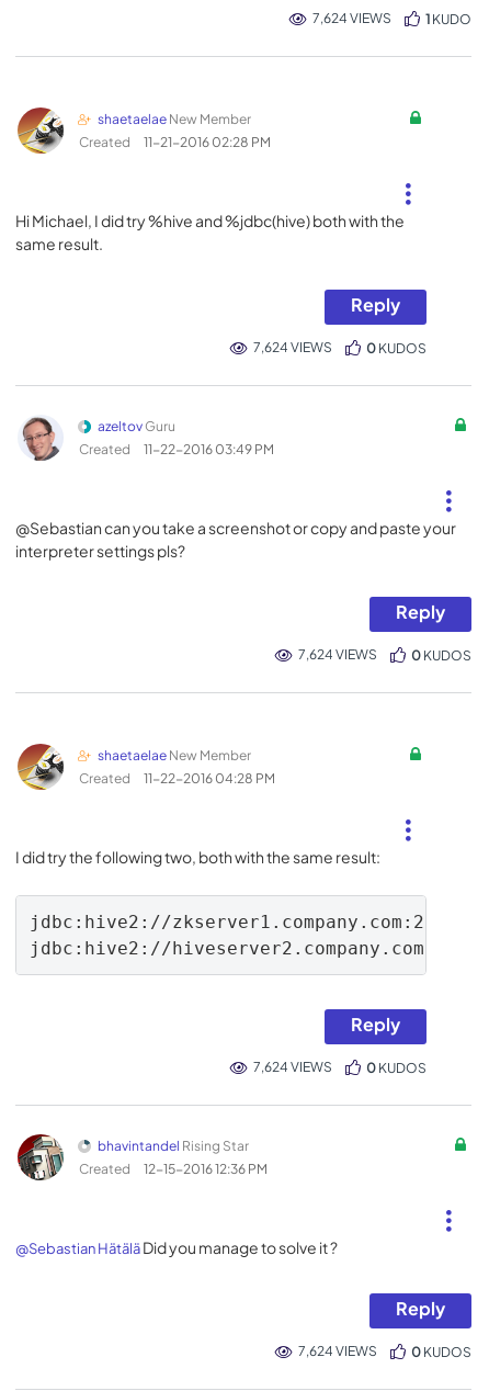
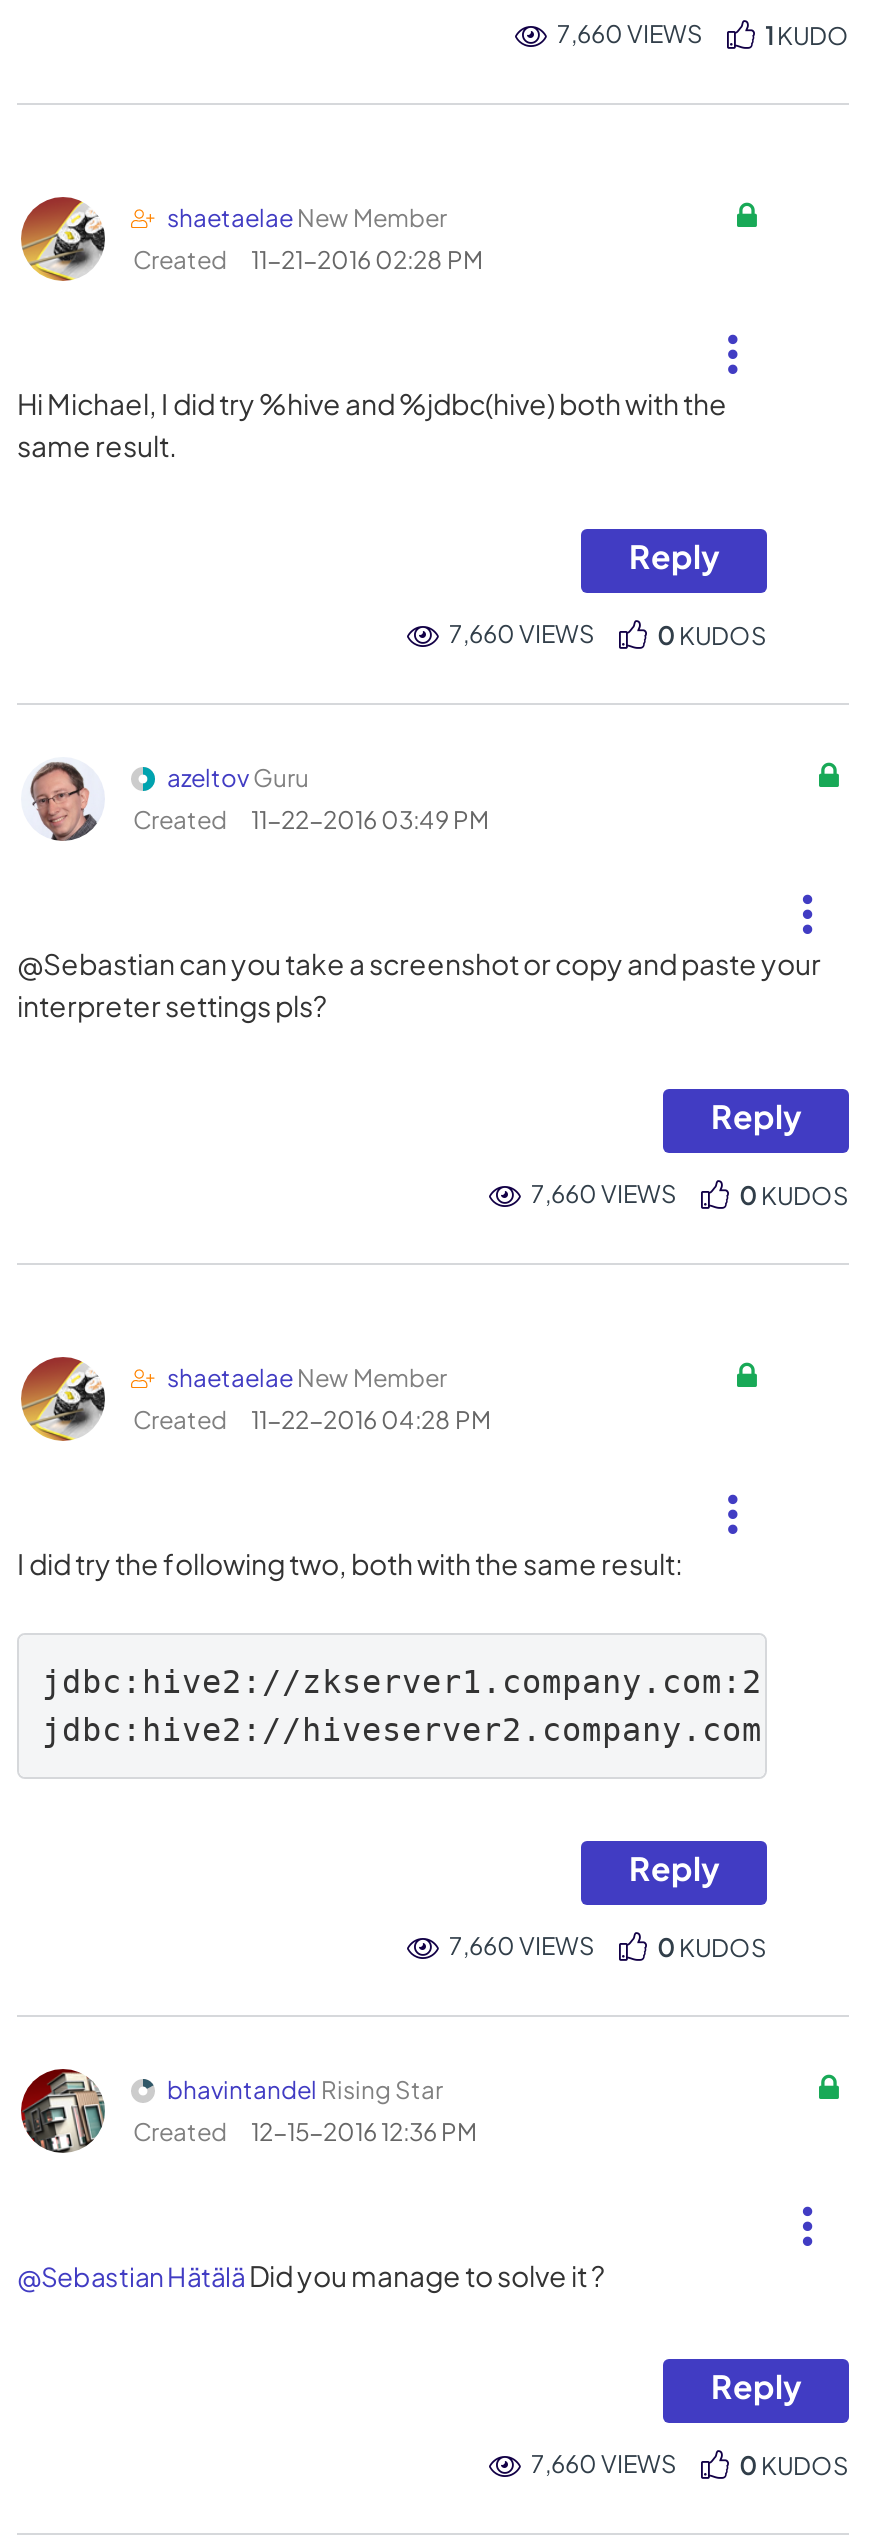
[312,10,391,26] 7,624 VIEWS -> [557,19,703,49] 7,660 VIEWS
[253,339,332,355] 7,624 VIEWS -> [449,619,595,649] 7,660 VIEWS
[298,646,377,663] 7,624 VIEWS -> [531,1179,677,1209] 7,660 VIEWS
[253,1059,332,1075] 7,624 VIEWS -> [449,1931,595,1961] 7,660 VIEWS
[298,1343,377,1359] 7,624 VIEWS -> [531,2449,677,2479] 7,660 VIEWS

